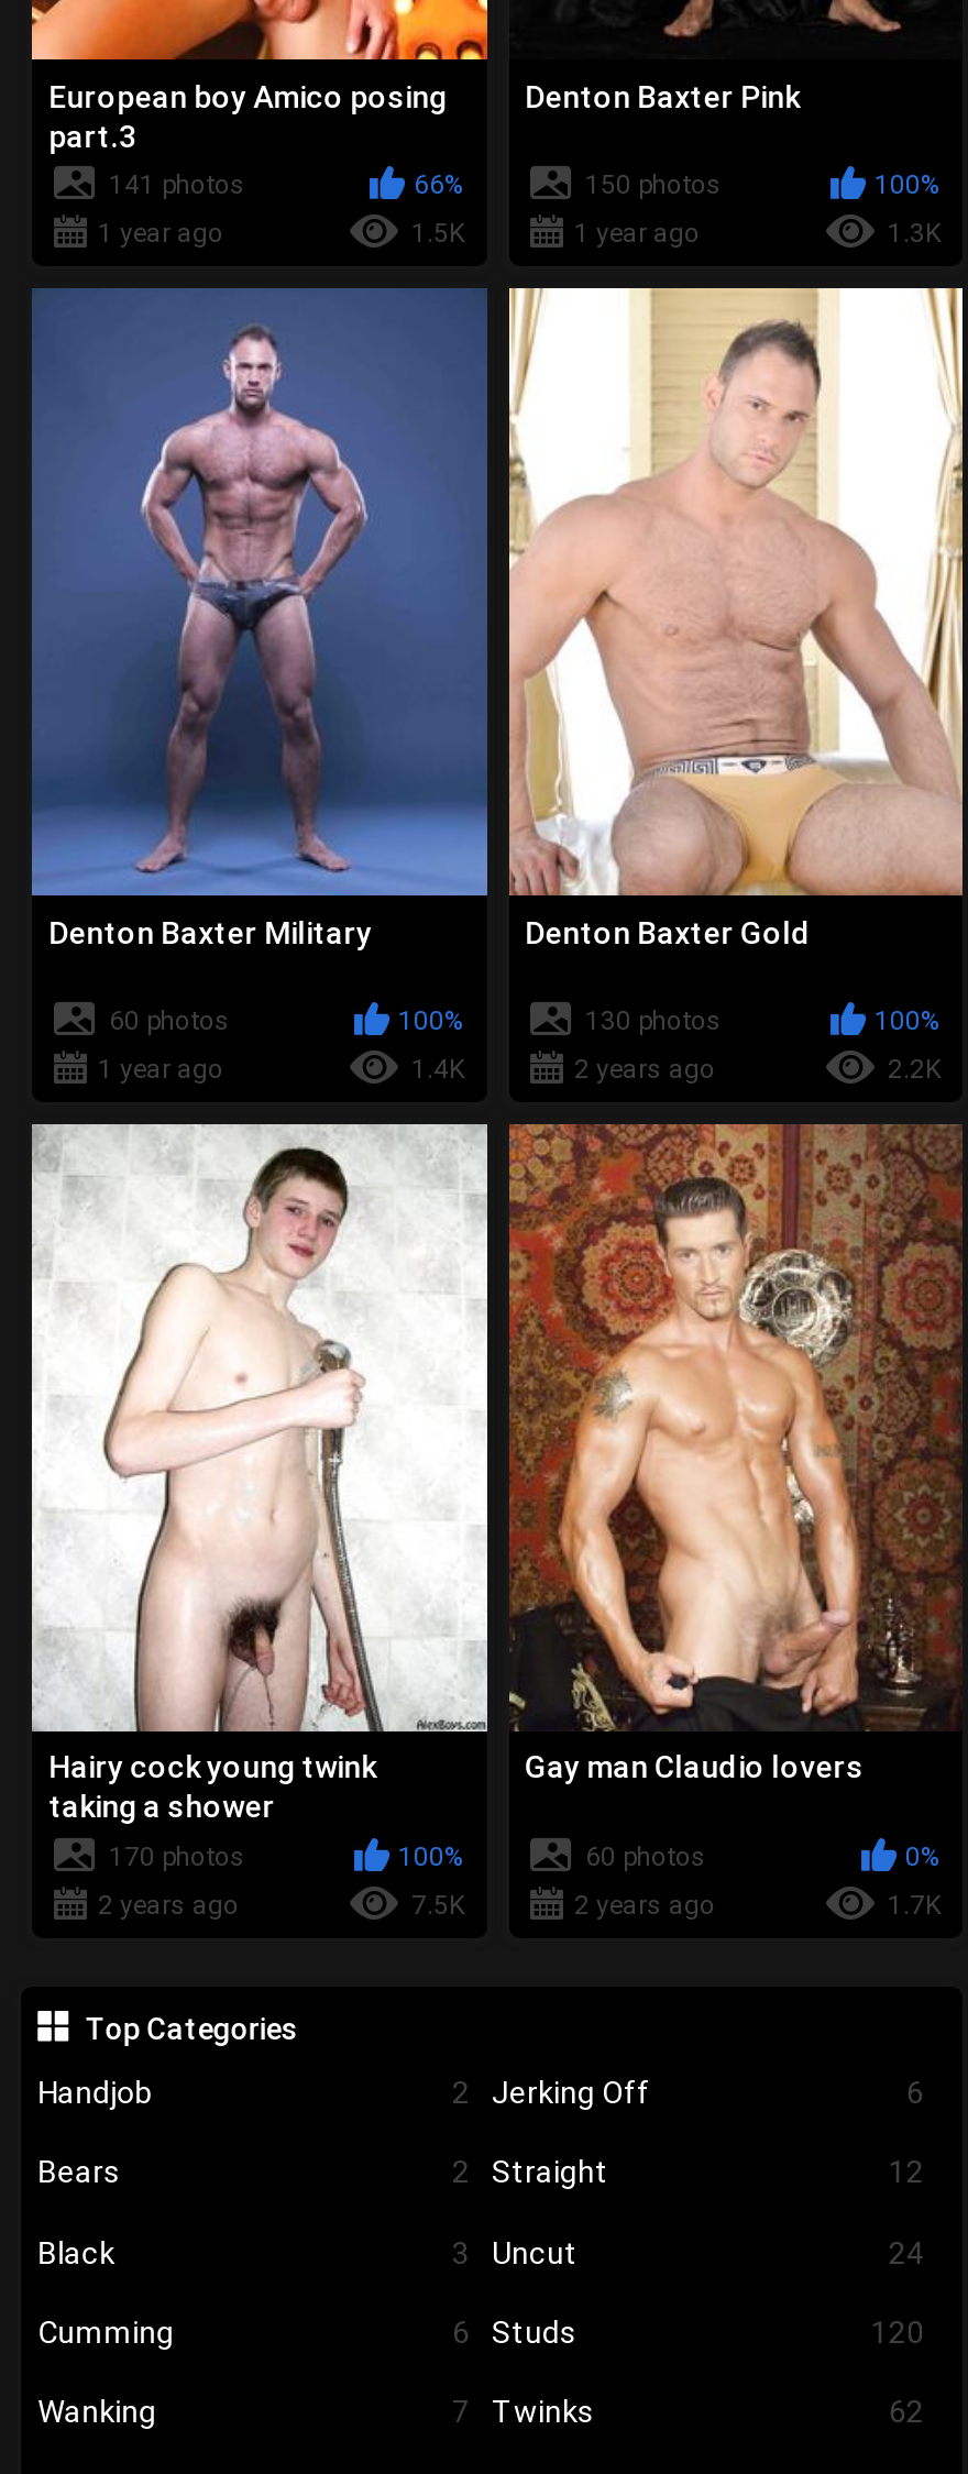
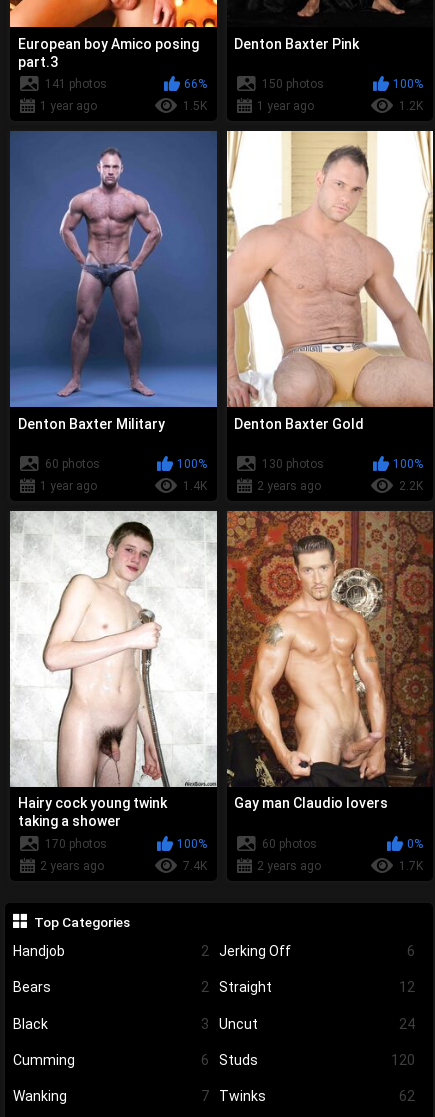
[888,219,941,249] 1.3K -> [399,99,423,113] 1.2K
[411,1889,464,1920] 7.5K -> [182,858,206,872] 7.4K

